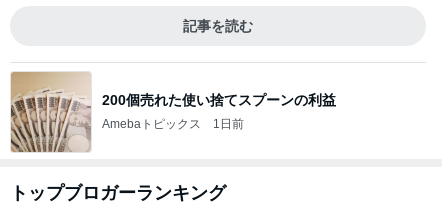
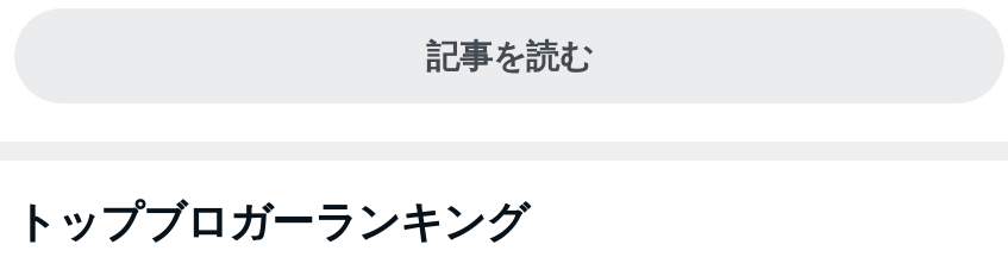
[10,71,336,153] [image] | 200個売れた使い捨てスプーンの利益 | Amebaトピックス | 1日前 -> none

